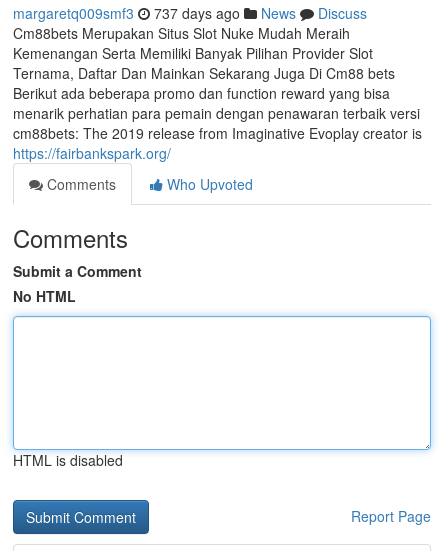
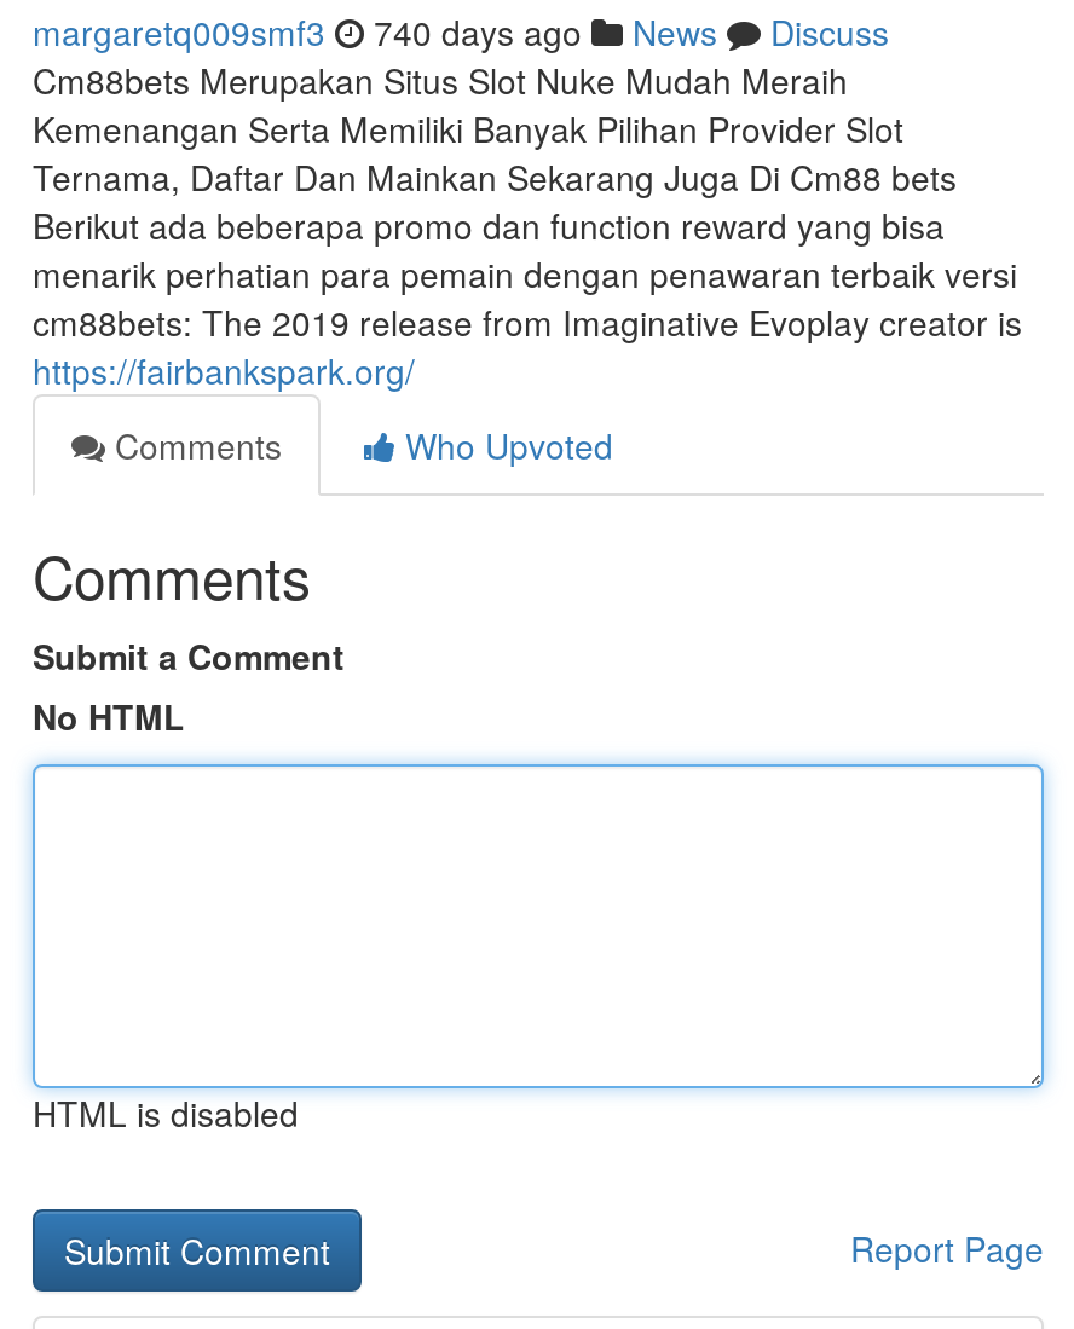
[13,3,367,23] margaretq009smf3 737 days ago News Discuss -> [33,7,889,56] margaretq009smf3 740 days ago News Discuss

